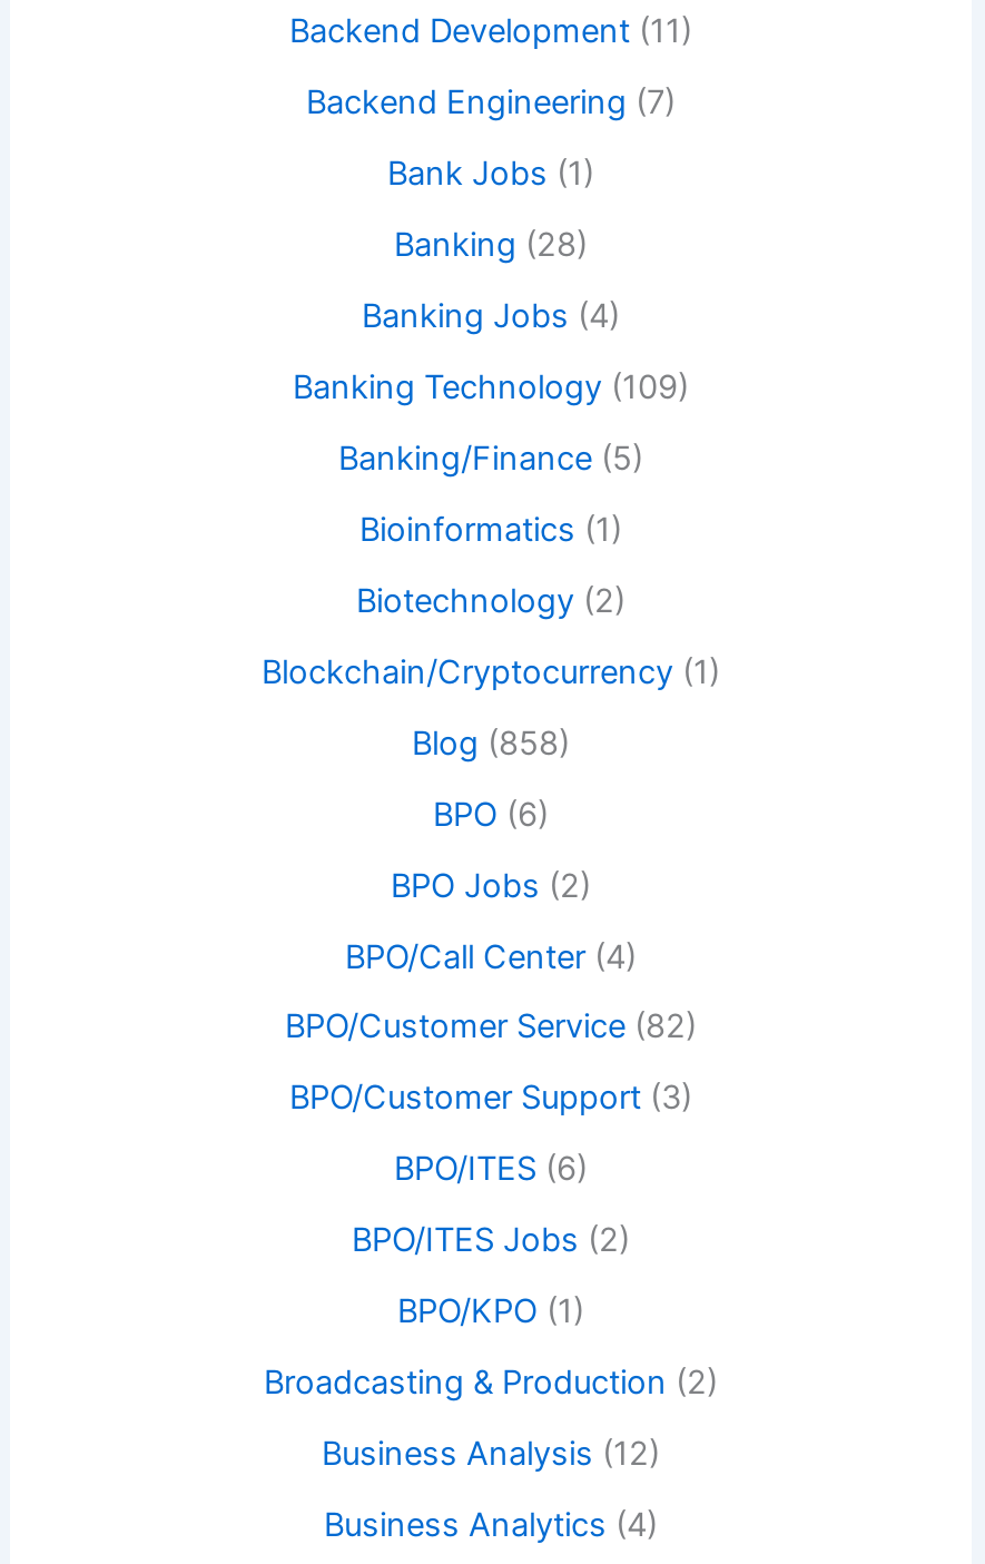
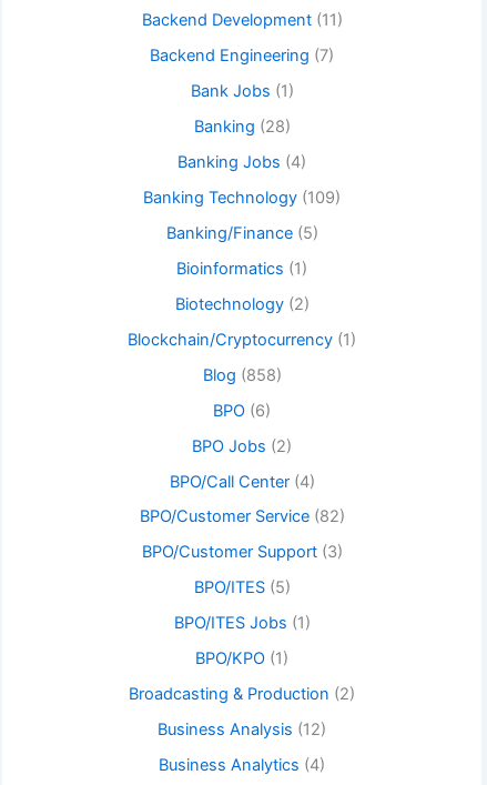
[394,1149,588,1190] BPO/ITES (6) -> [194,578,290,598] BPO/ITES (5)
[352,1221,630,1261] BPO/ITES Jobs (2) -> [174,613,310,633] BPO/ITES Jobs (1)

